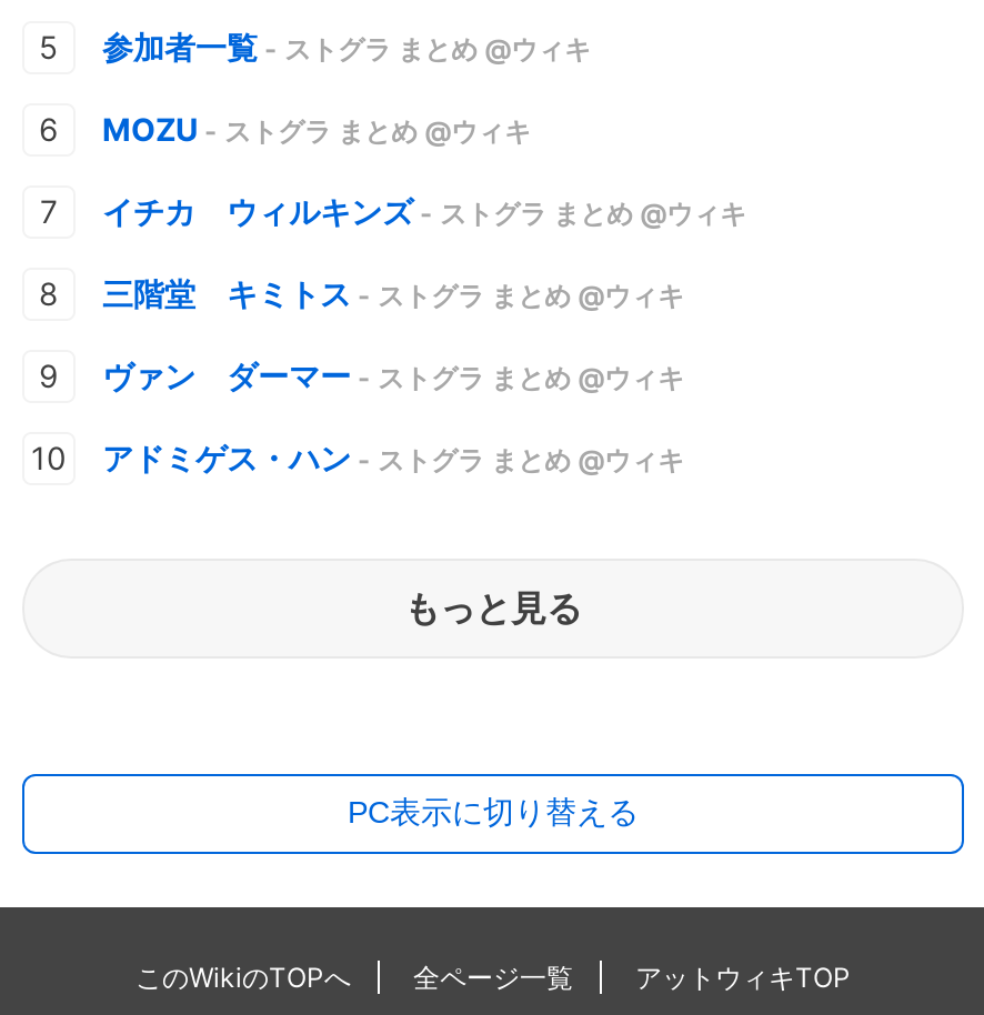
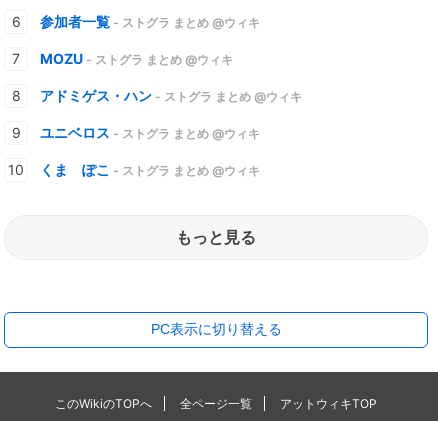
[102,191,746,393] イチカ ウィルキンズ- ストグラ まとめ @ウィキ | 三階堂 キミトス- ストグラ まとめ @ウィキ | ヴァン ダーマー- ストグラ まとめ @ウィキ -> none
moved [102,438,684,476] -> [40,87,302,104]: アドミゲス・ハン- ストグラ まとめ @ウィキ
none -> [40,124,260,178] ユニベロス- ストグラ まとめ @ウィキ | くま ぽこ- ストグラ まとめ @ウィキ

